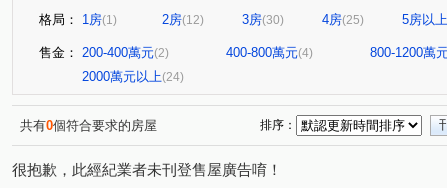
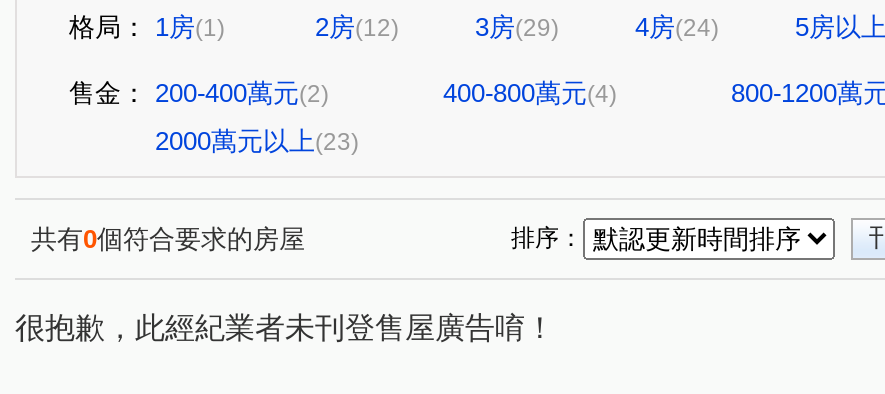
[242,12,284,27] 3房(30) -> [475,12,559,42] 3房(29)
[322,12,364,27] 4房(25) -> [635,12,719,42] 4房(24)
[82,69,184,84] 2000萬元以上(24) -> [155,126,359,156] 2000萬元以上(23)

